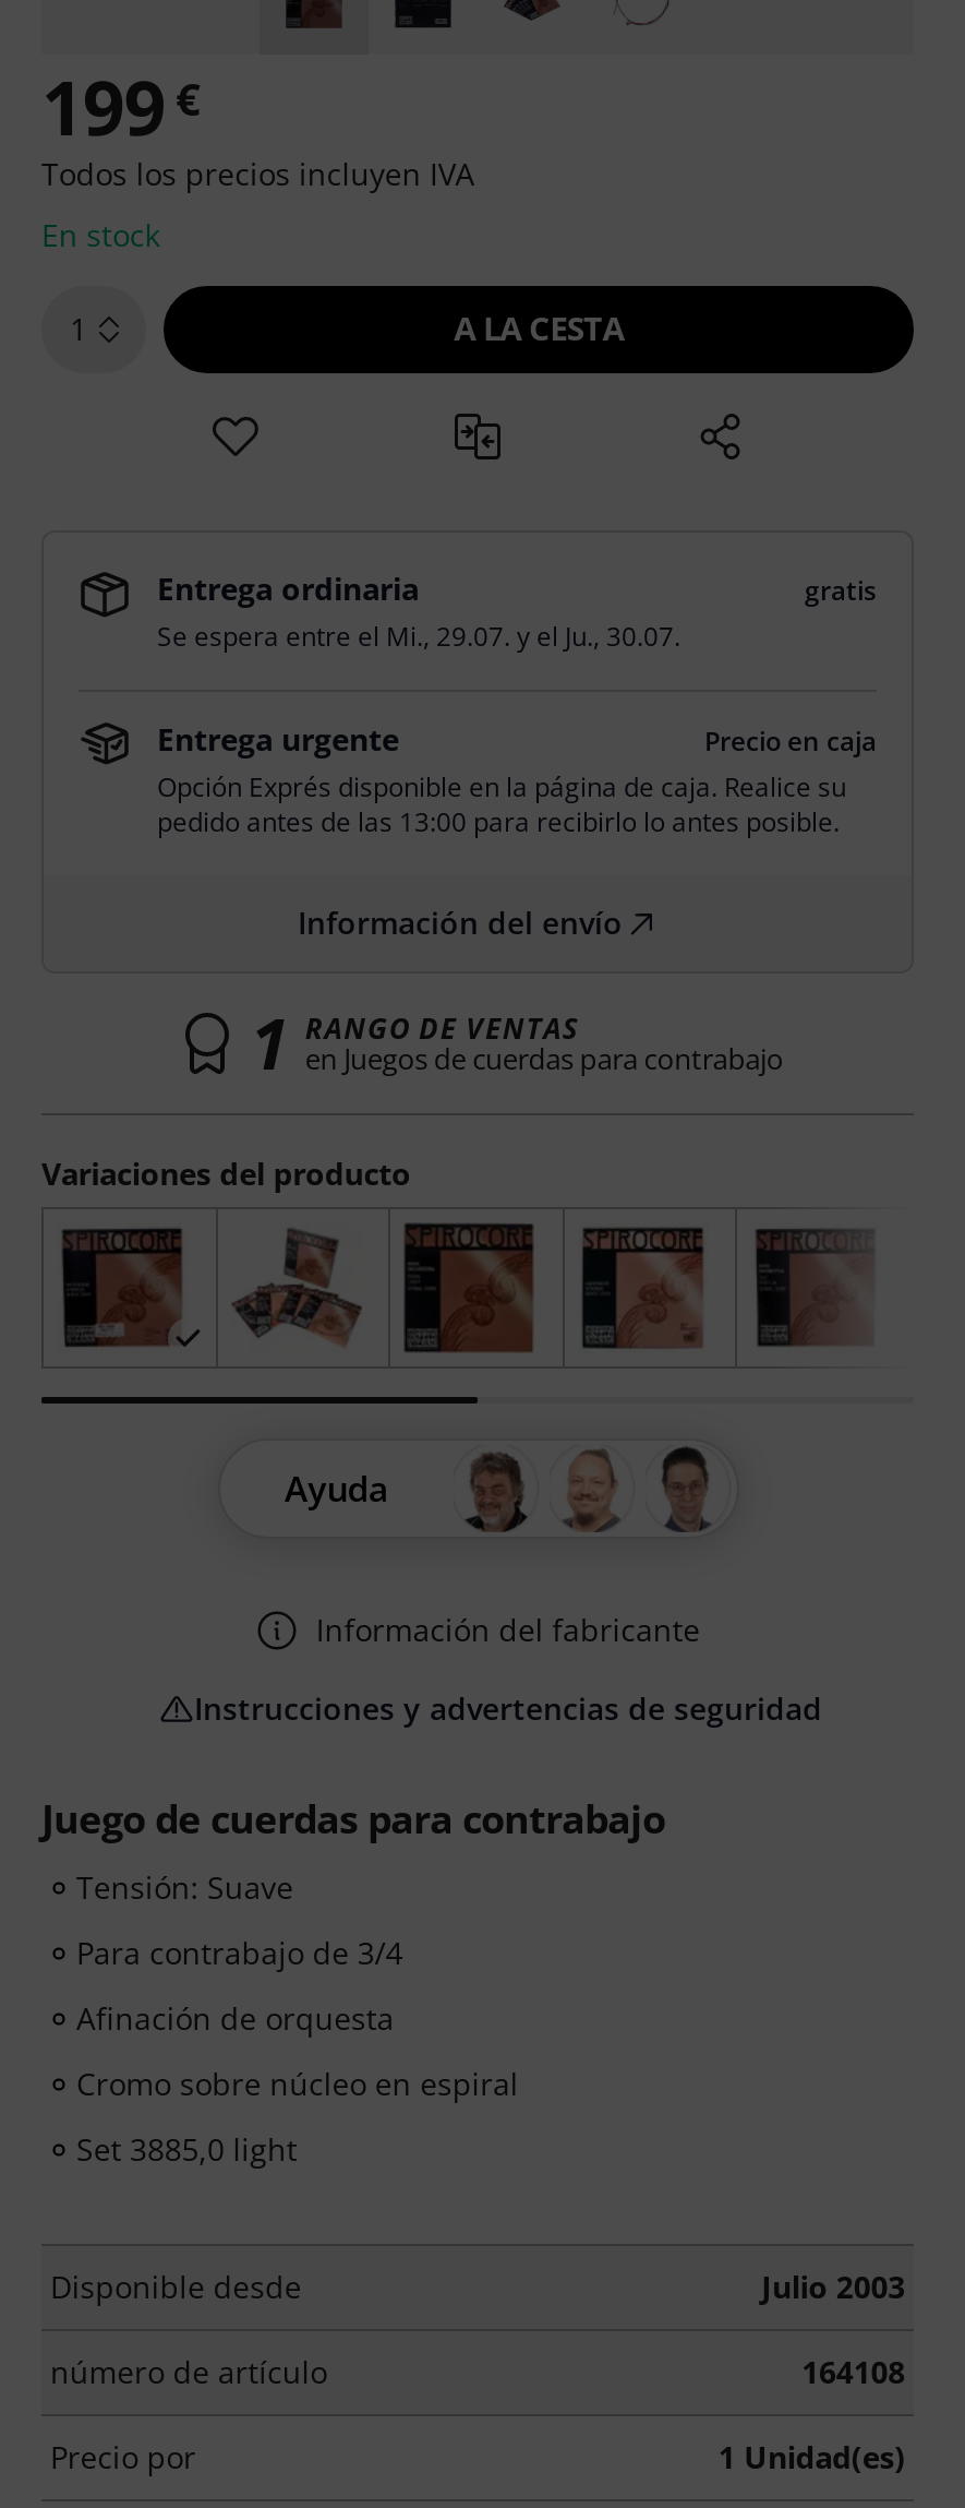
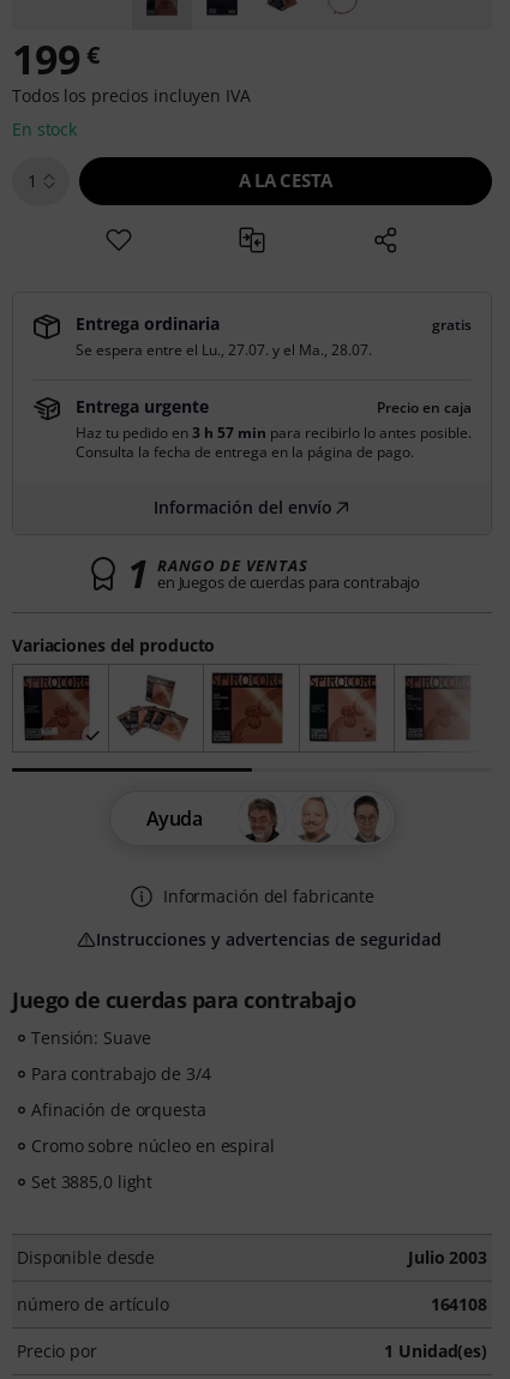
[157,618,680,655] Se espera entre el Mi., 29.07. y el Ju., 30.07. -> [76,340,372,360] Se espera entre el Lu., 27.07. y el Ma., 28.07.
[157,768,846,840] Opción Exprés disponible en la página de caja. Realice su | pedido antes de las 13:00 para recibirlo lo antes posible. -> [76,422,472,462] Haz tu pedido en 3 h 57 min para recibirlo lo antes posible. | Consulta la fecha de entrega en la página de pago.

